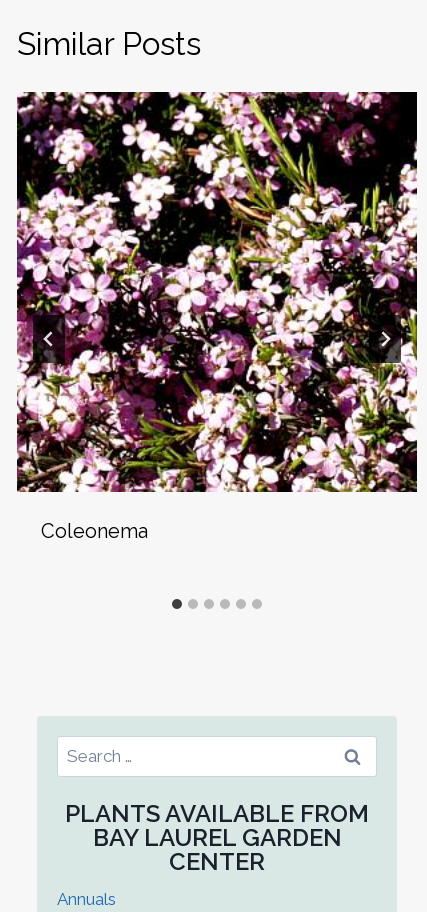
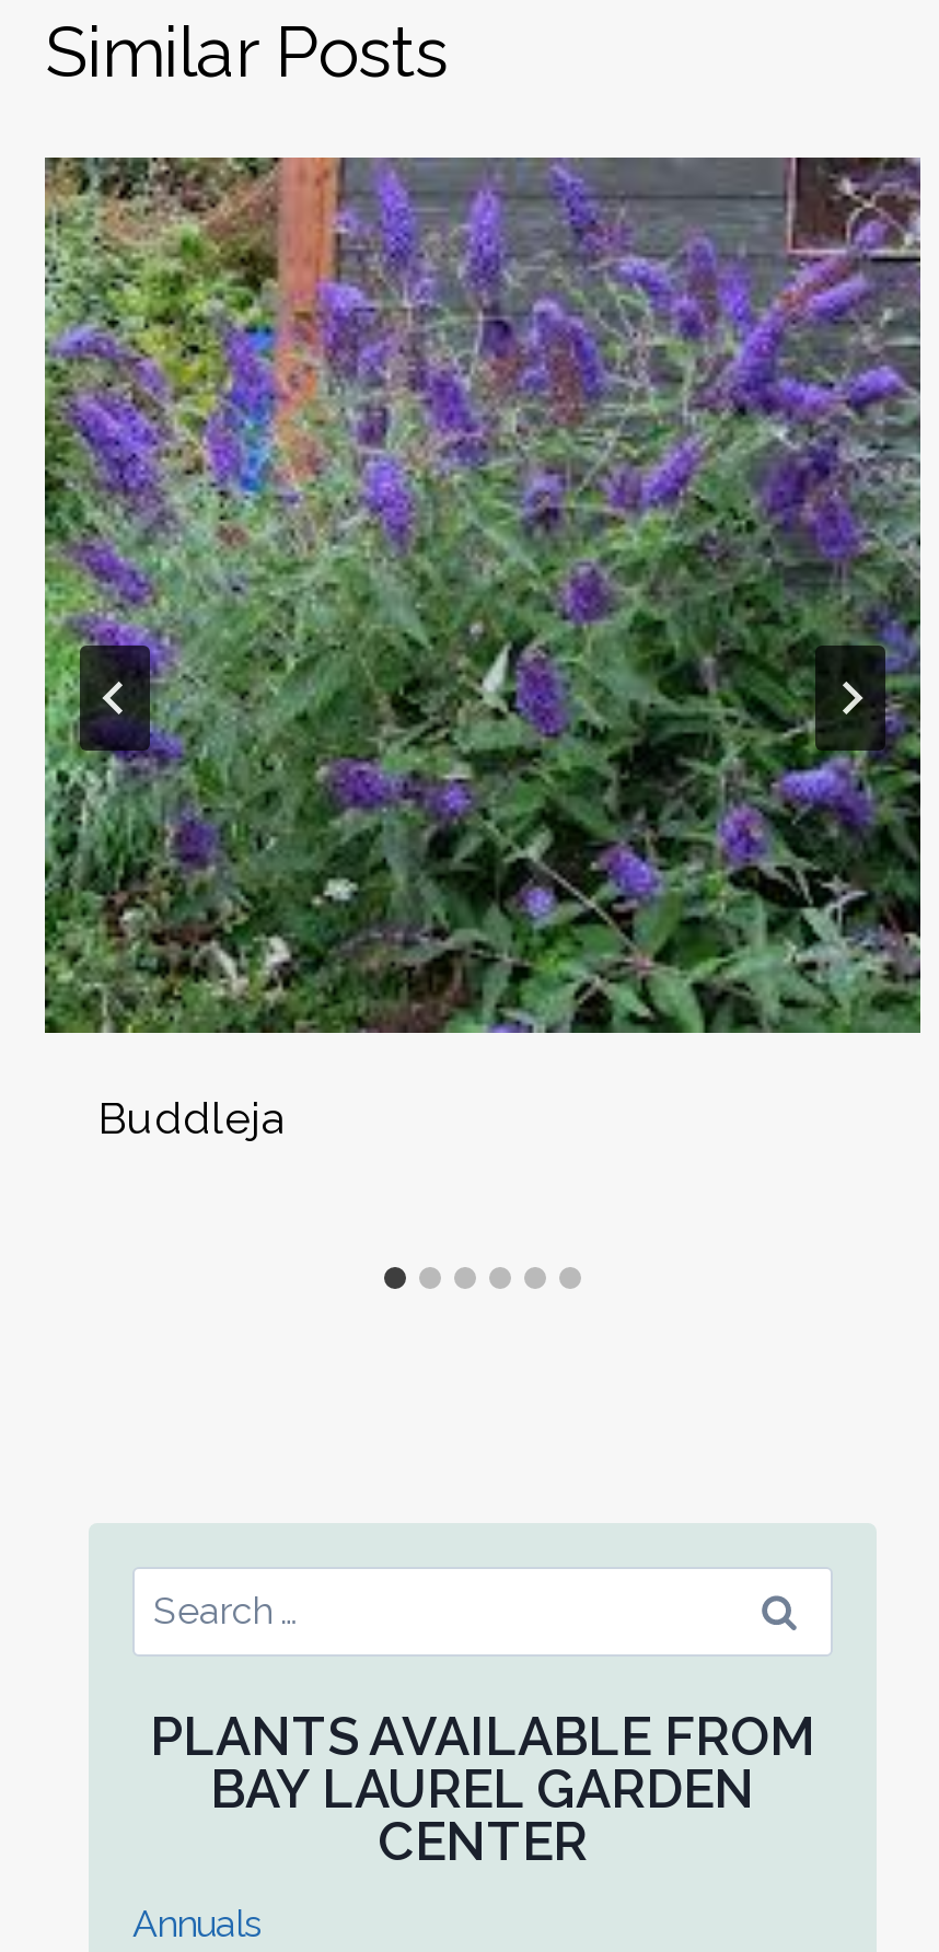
[16,91,418,543] [image] | Coleonema -> [43,155,923,1144] [image] | Buddleja

